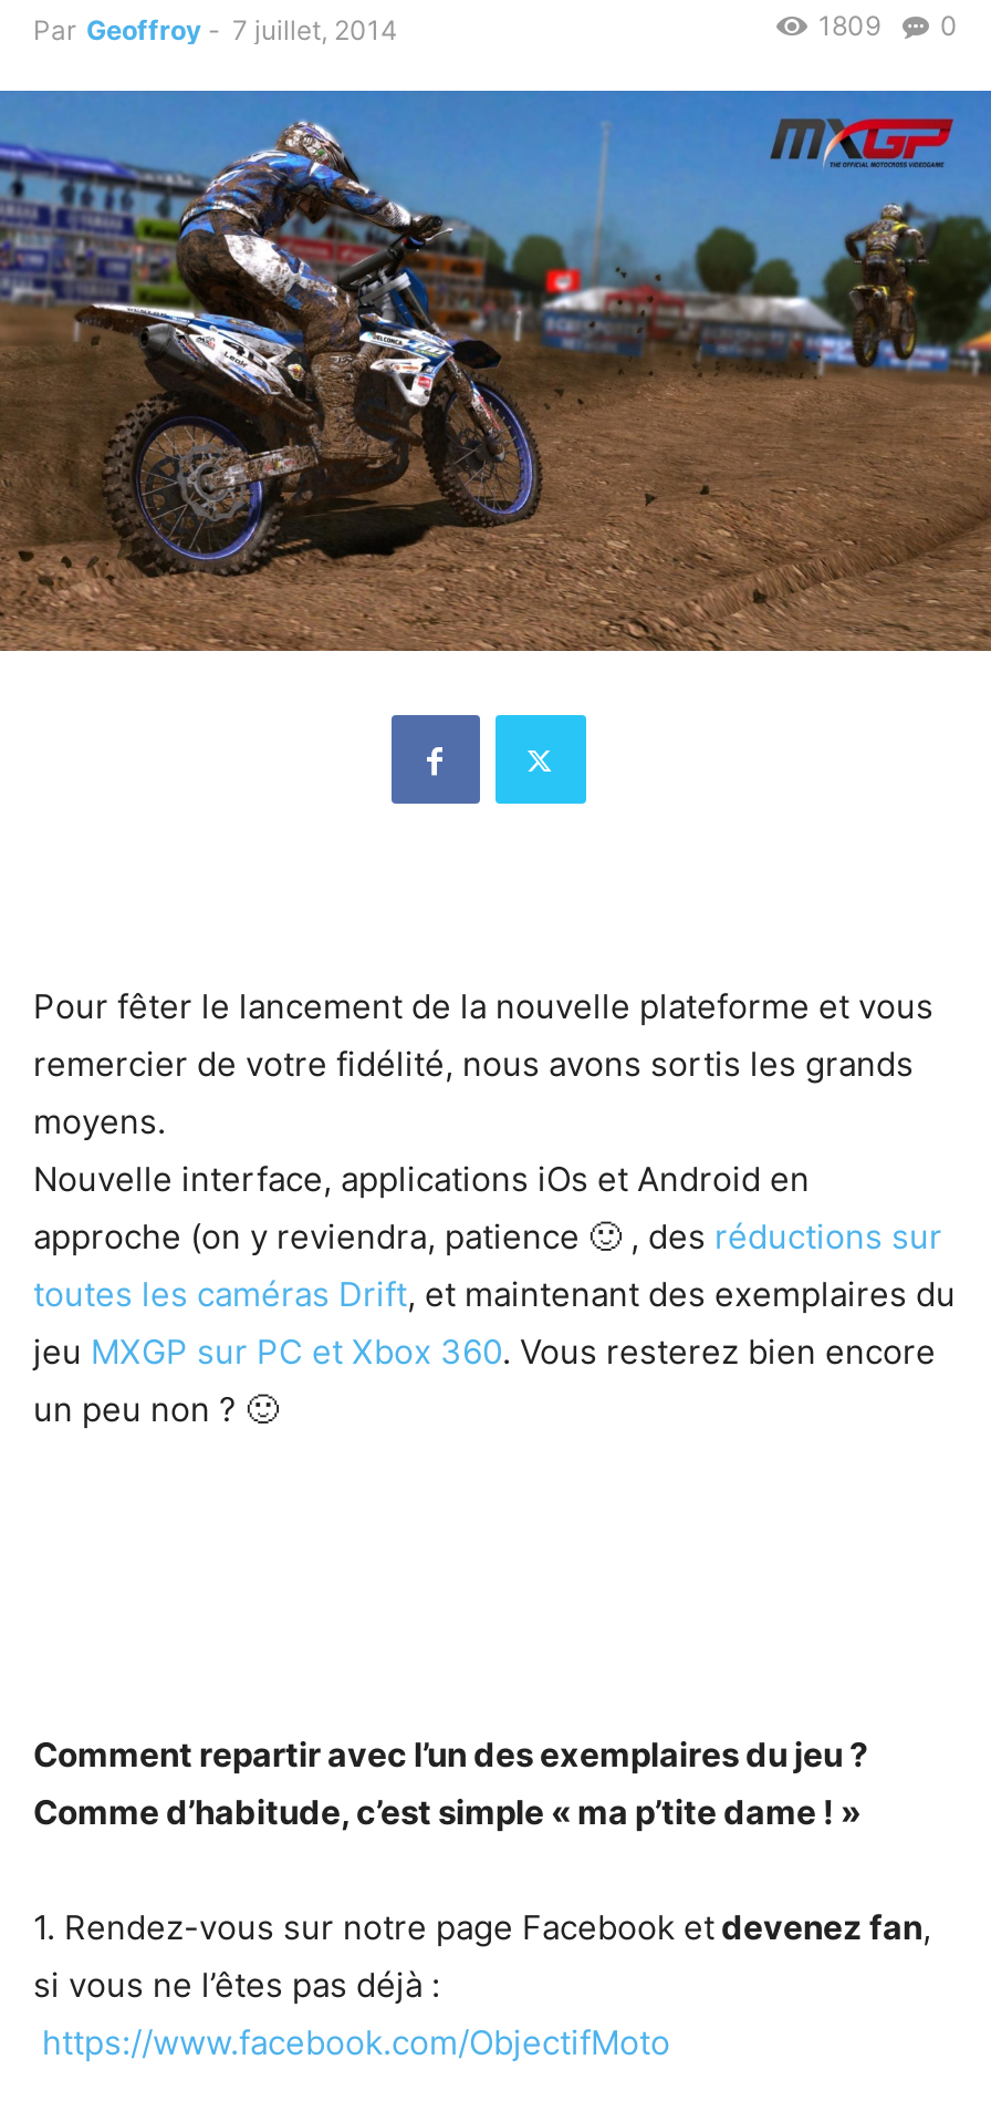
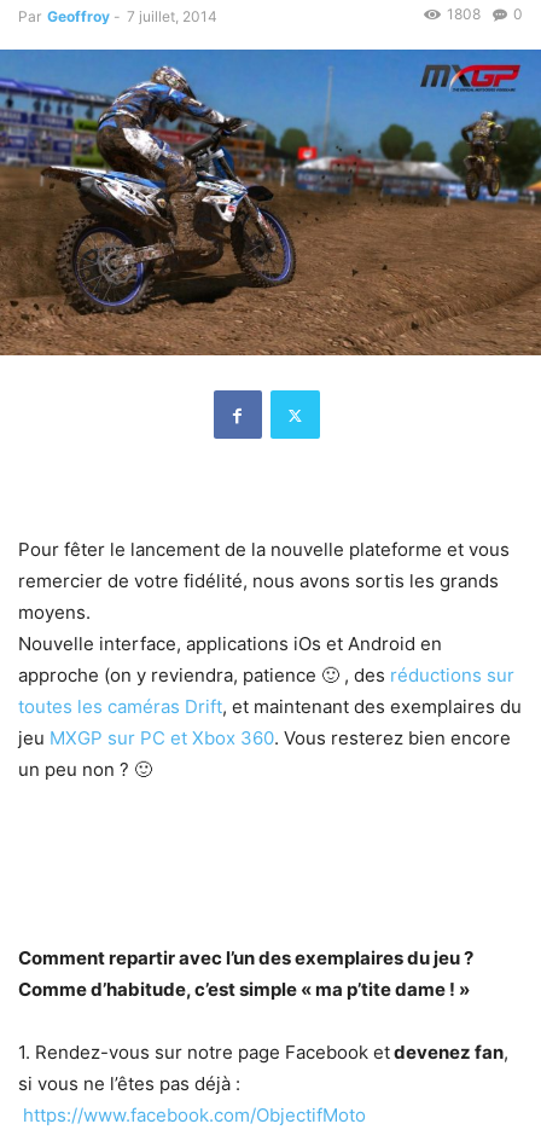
[818,9,958,42] 1809 0 -> [447,5,523,23] 1808 0

